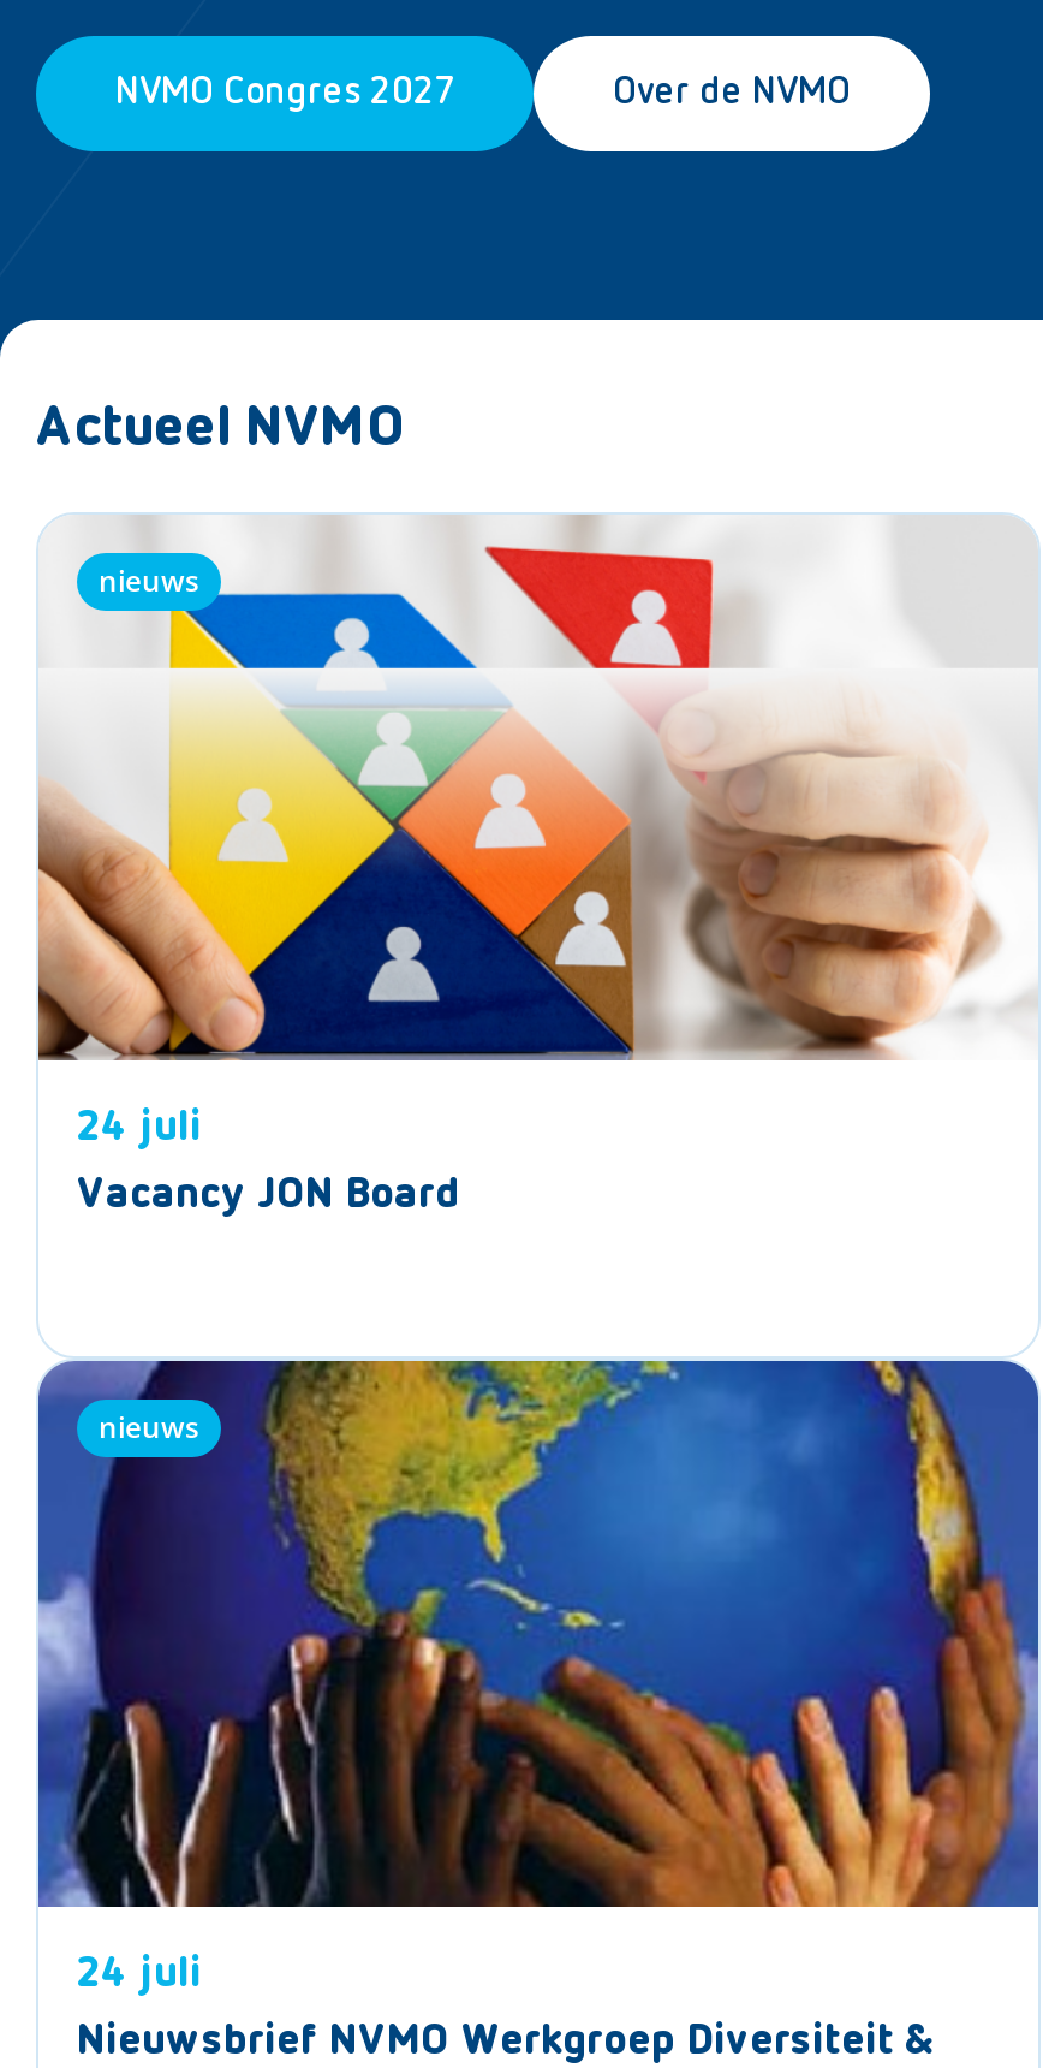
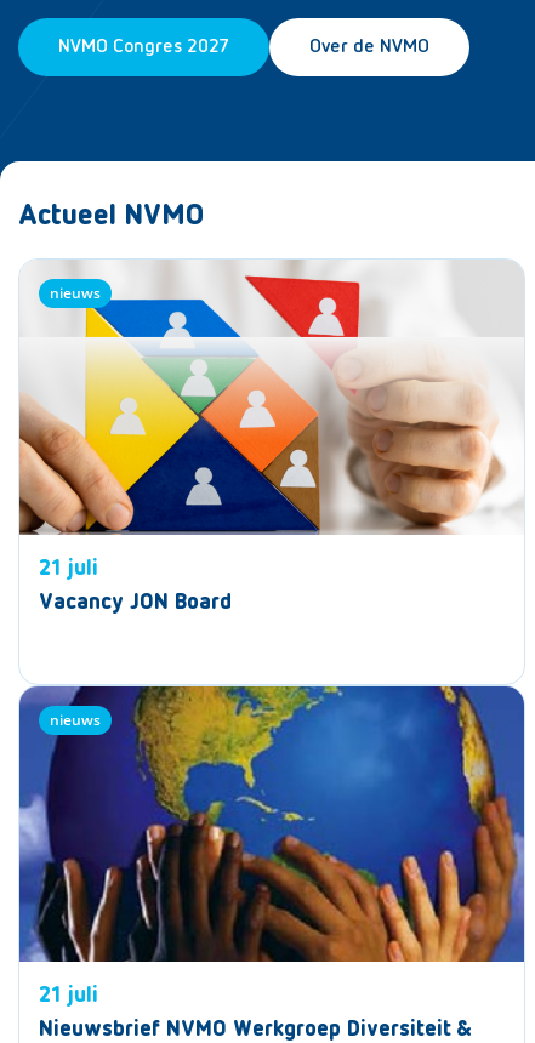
[77,1106,202,1149] 24 juli -> [39,558,98,580] 21 juli
[77,1953,202,1996] 24 juli -> [39,985,98,1007] 21 juli

